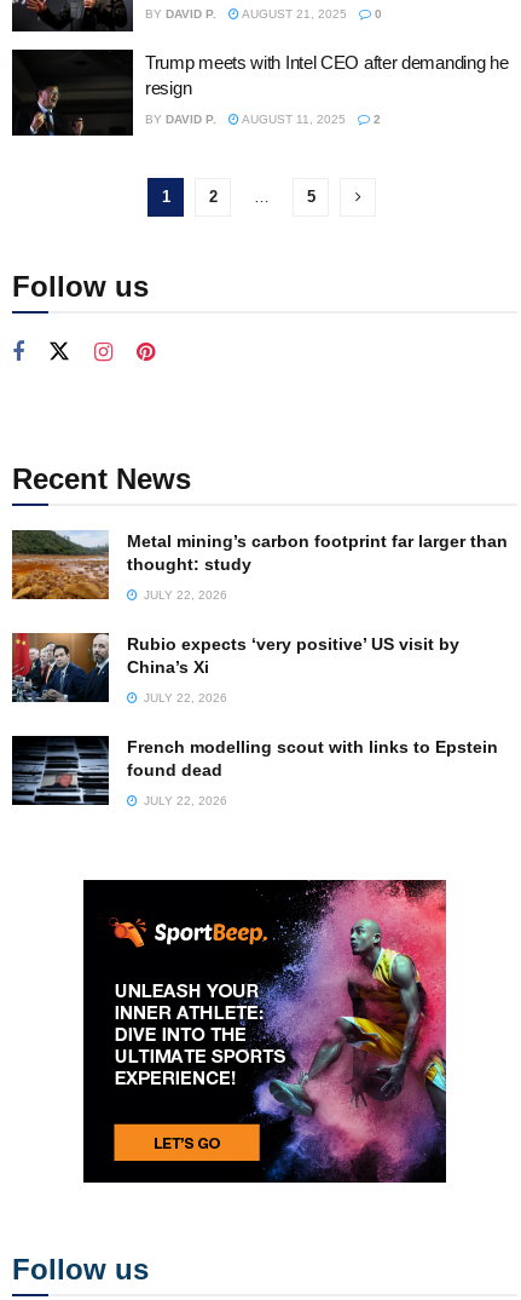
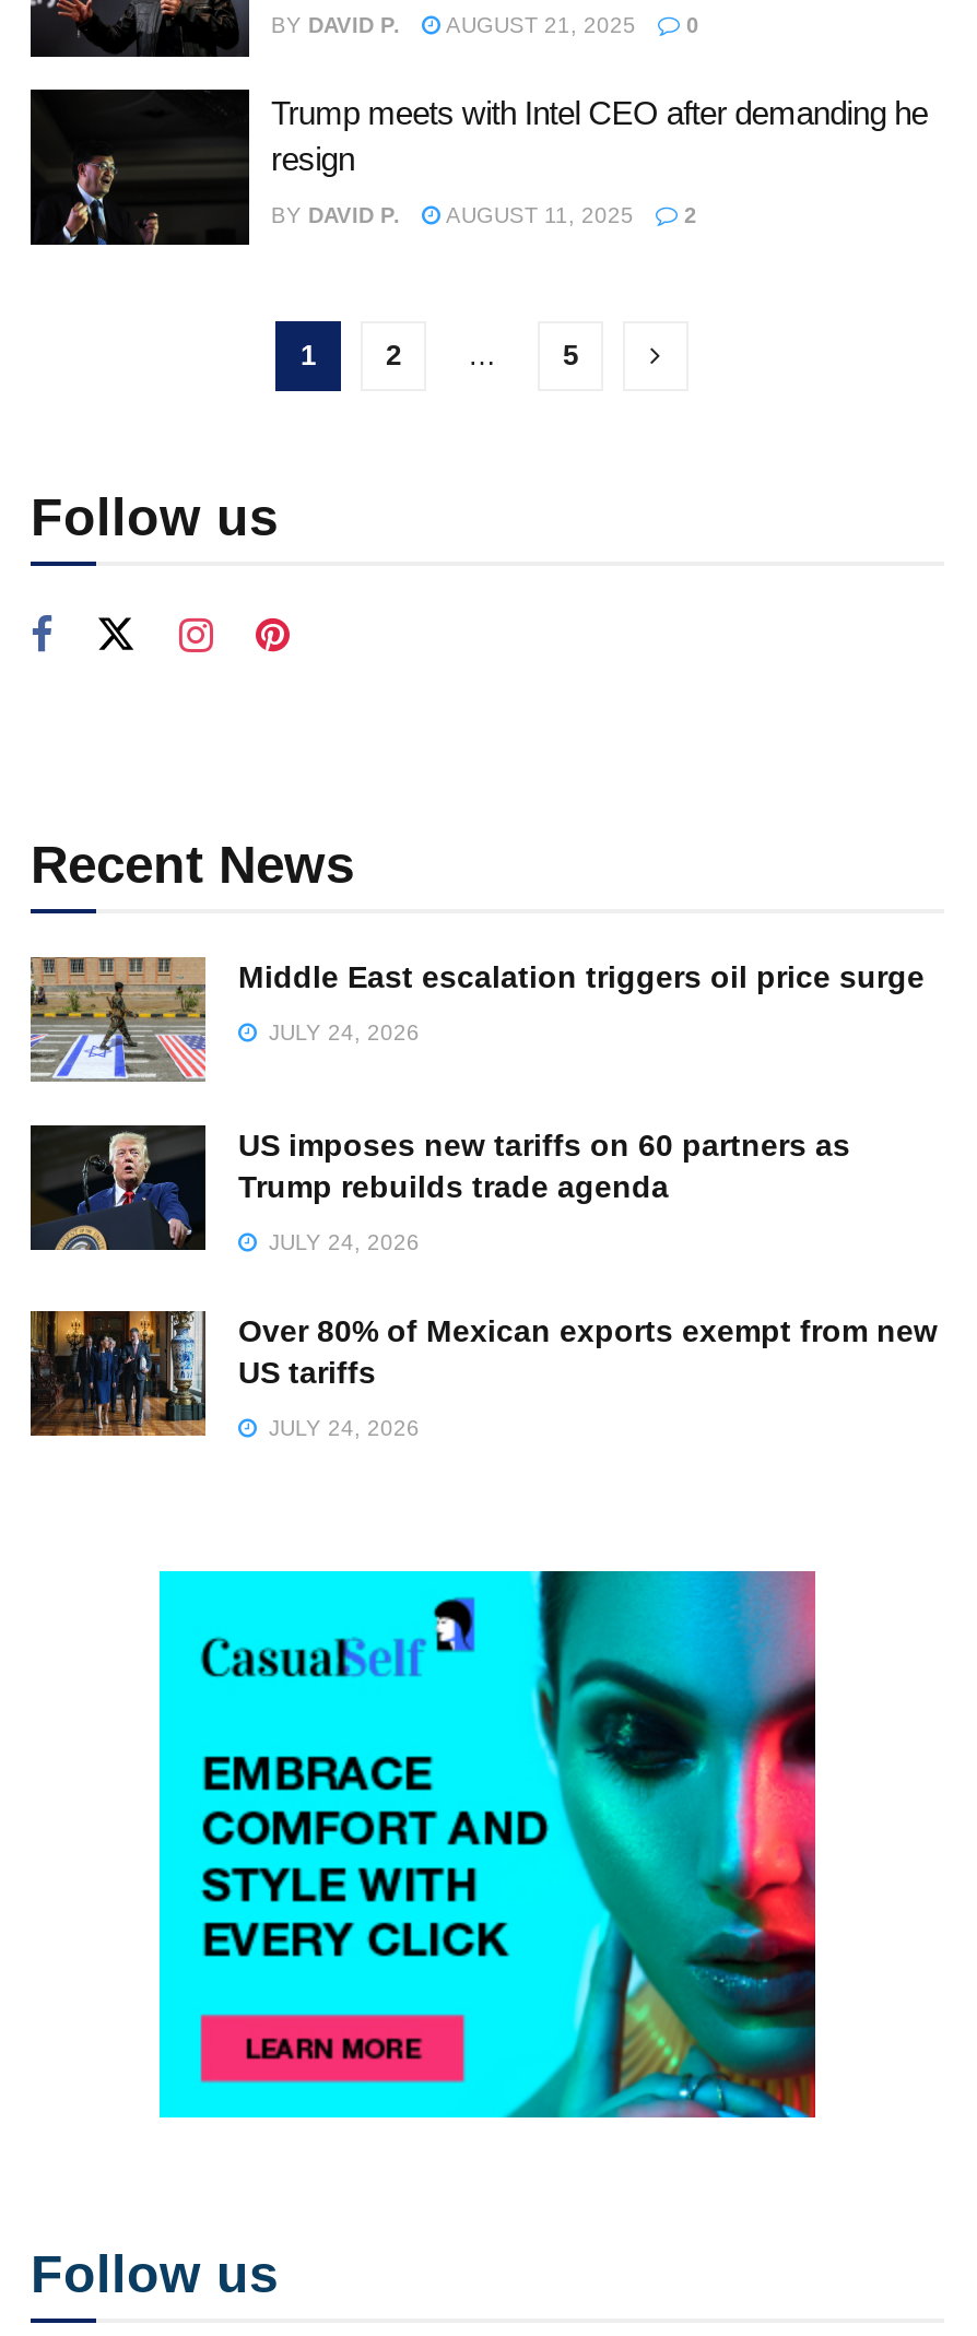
[12,529,508,600] [image] | Metal mining’s carbon footprint far larger than | thought: study -> [28,955,925,1082] [image] | Middle East escalation triggers oil price surge
[140,588,227,602] JULY 22, 2026 -> [262,1020,420,1045] JULY 24, 2026
[11,632,459,702] [image] | Rubio expects ‘very positive’ US visit by | China’s Xi -> [28,1123,850,1252] [image] | US imposes new tariffs on 60 partners as | Trump rebuilds trade agenda
[140,691,227,704] JULY 22, 2026 -> [262,1231,420,1255] JULY 24, 2026
[11,735,498,806] [image] | French modelling scout with links to Epstein | found dead -> [28,1309,938,1438] [image] | Over 80% of Mexican exports exempt from new | US tariffs
[140,794,227,807] JULY 22, 2026 -> [262,1416,420,1440] JULY 24, 2026
[82,879,447,1184] [image] -> [157,1569,817,2120] [image]

